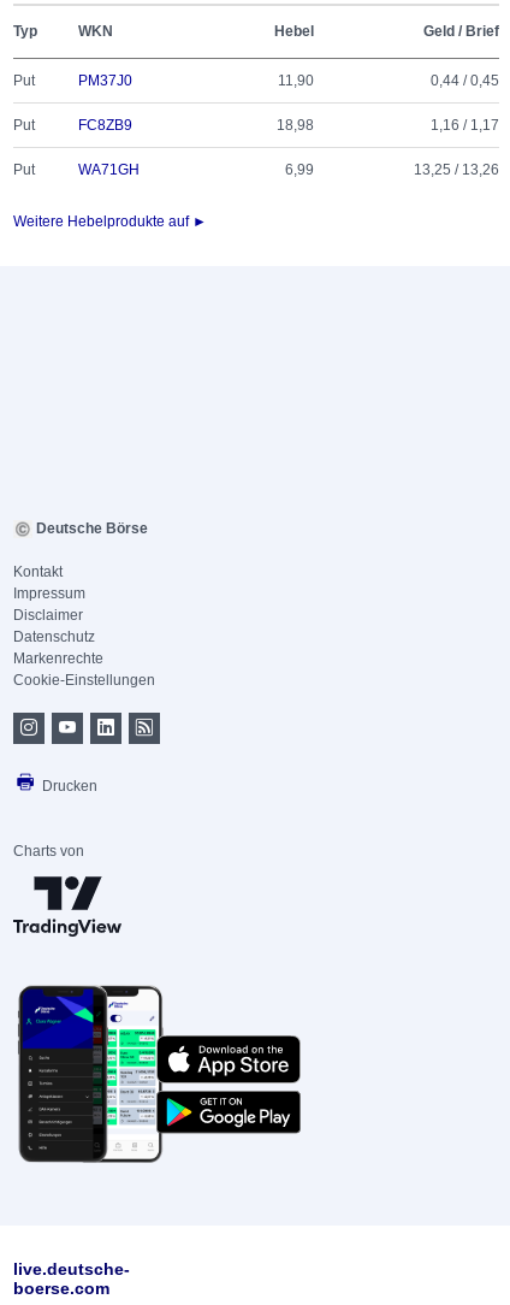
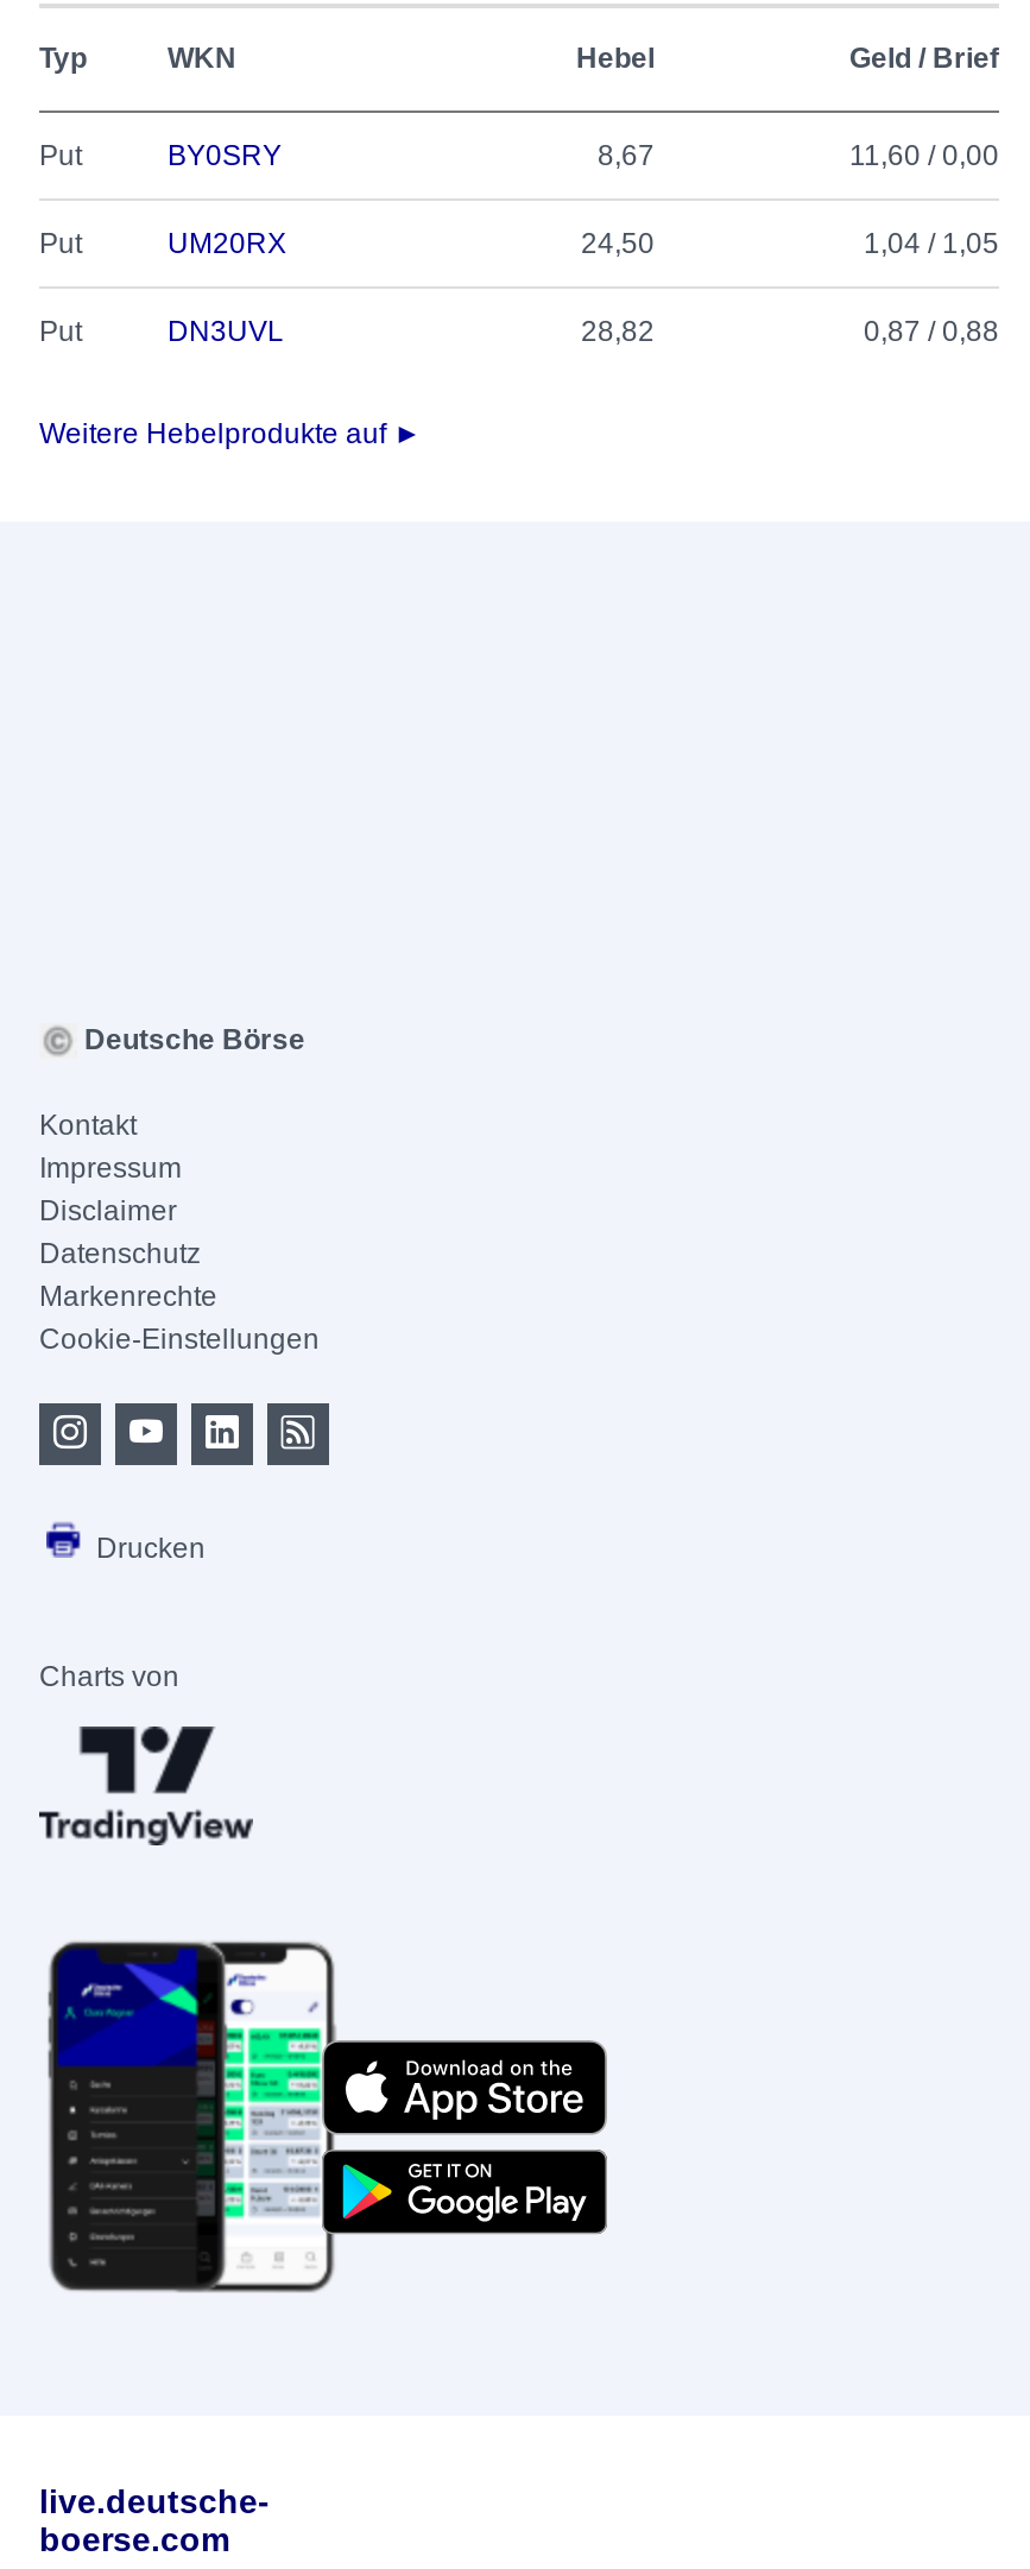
[78,72,499,89] PM37J0 | 11,90 | 0,44 / 0,45 -> [168,139,999,172] BY0SRY | 8,67 | 11,60 / 0,00
[78,117,499,134] FC8ZB9 | 18,98 | 1,16 / 1,17 -> [168,227,999,260] UM20RX | 24,50 | 1,04 / 1,05
[78,161,499,178] WA71GH | 6,99 | 13,25 / 13,26 -> [168,315,999,348] DN3UVL | 28,82 | 0,87 / 0,88

